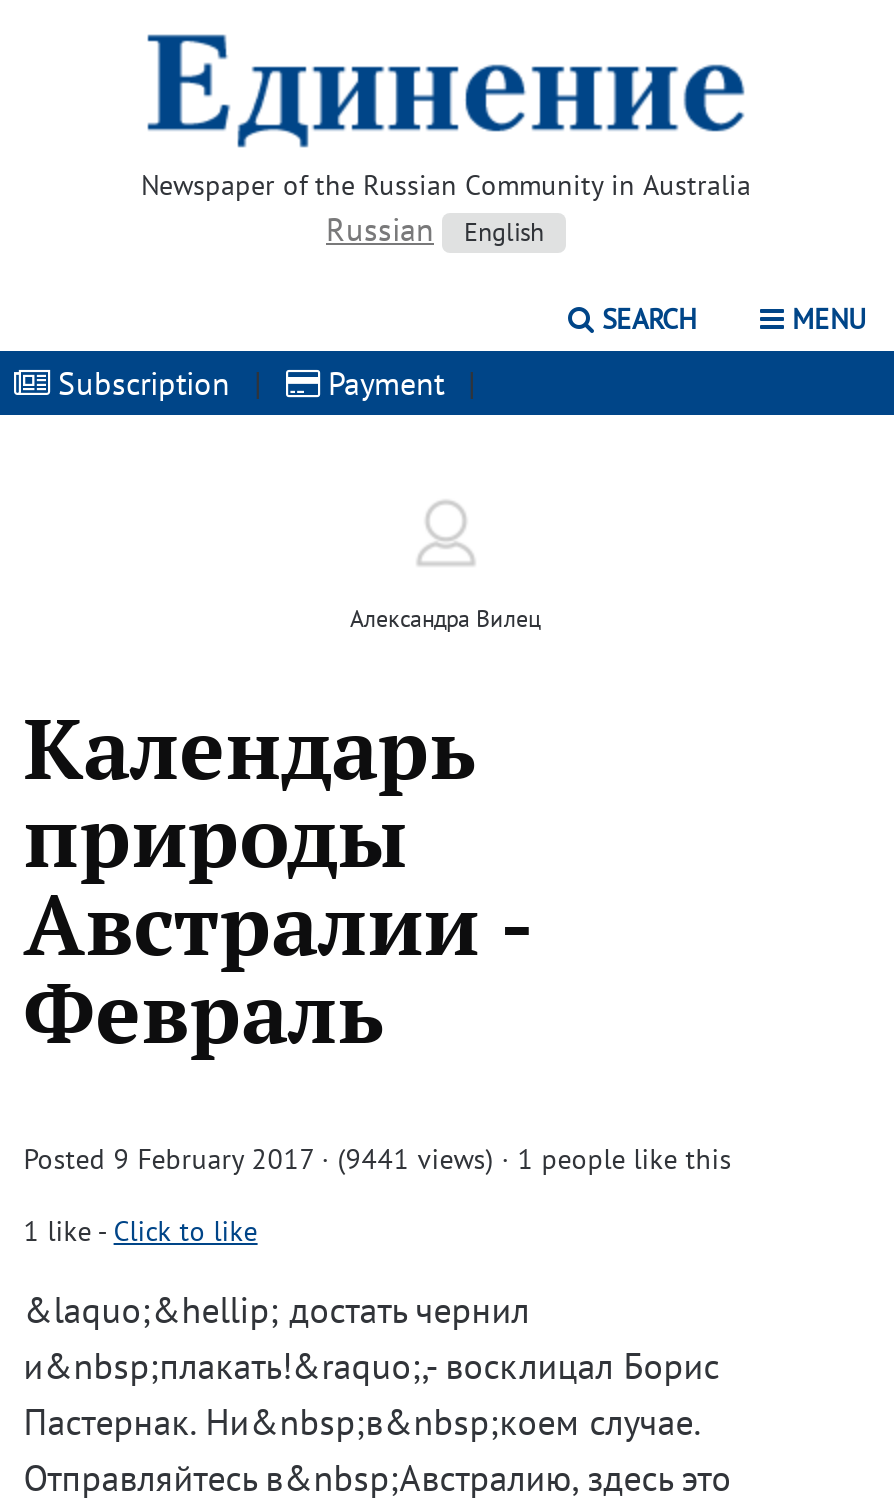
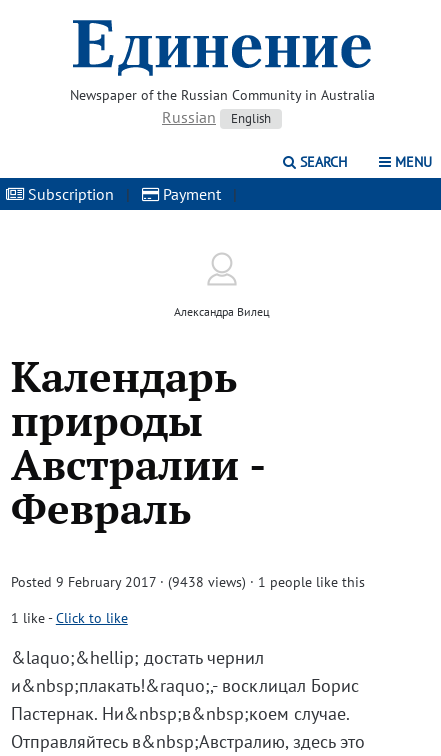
[24,1141,732,1177] Posted 9 February 2017 · (9441 views) · 1 people like this -> [11,573,365,591] Posted 9 February 2017 · (9438 views) · 1 people like this

